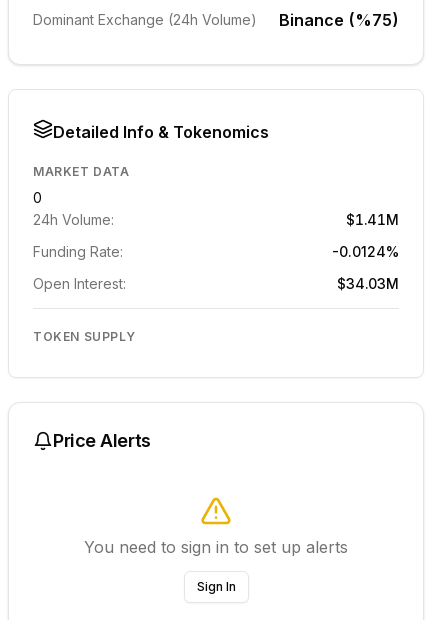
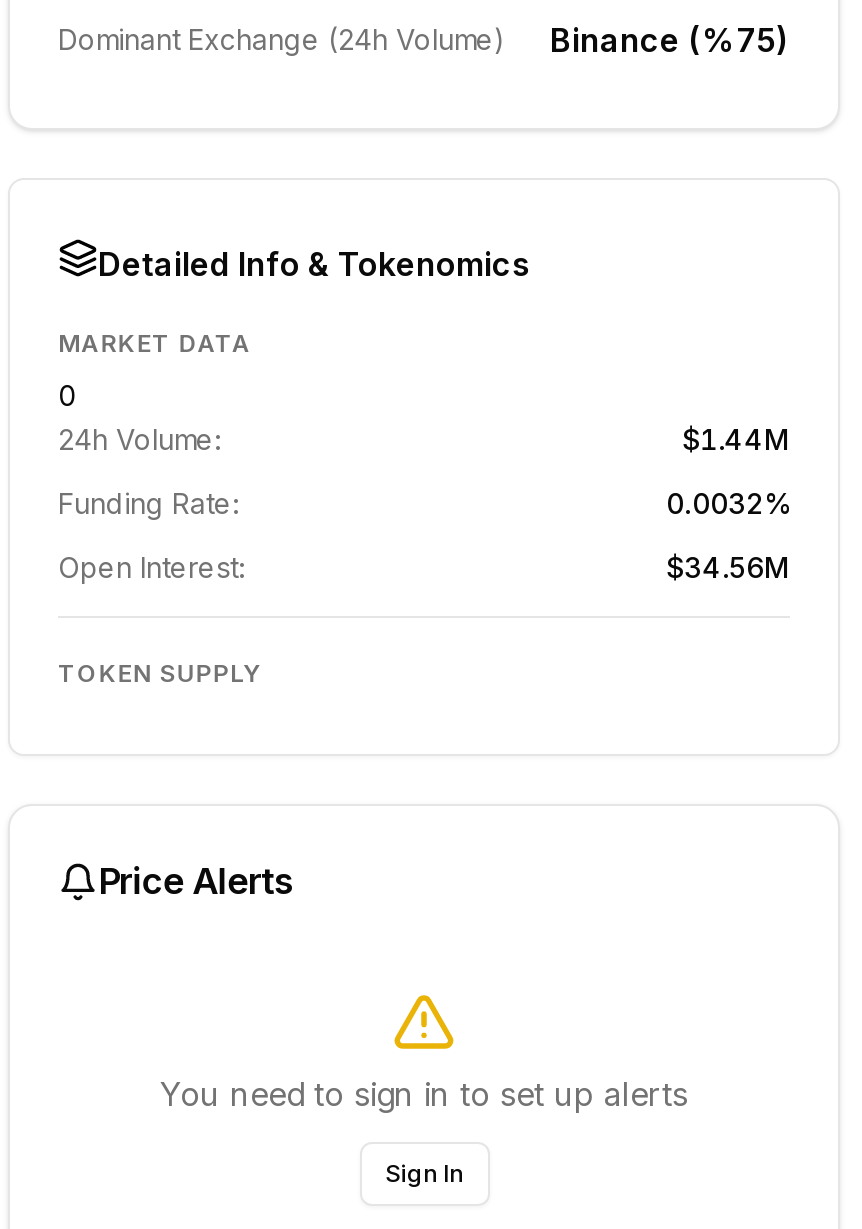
[346,211,399,228] $1.41M -> [682,422,790,456] $1.44M
[332,243,399,260] -0.0124% -> [666,486,790,520] 0.0032%
[337,275,399,292] $34.03M -> [666,550,790,584] $34.56M

